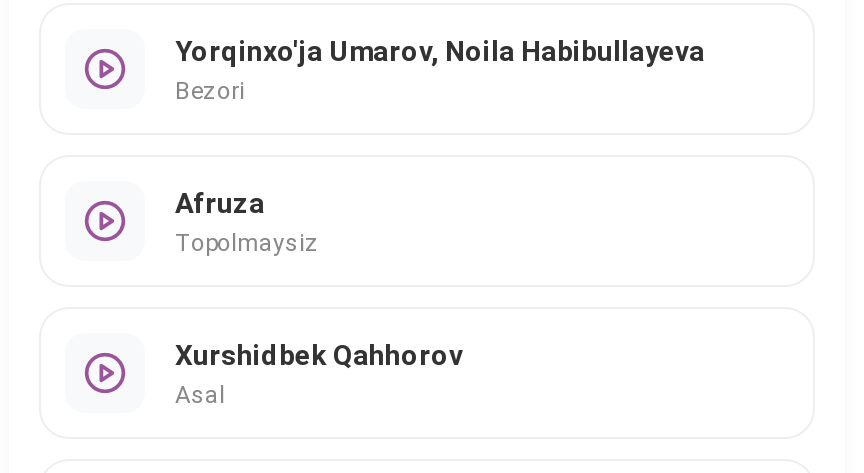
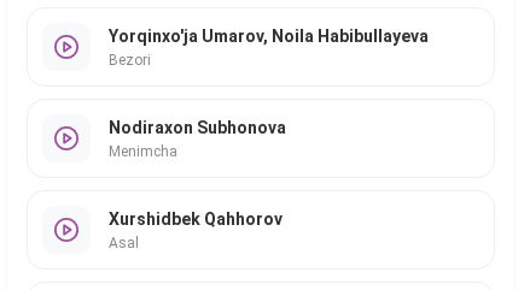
[175,186,319,256] Afruza | Topolmaysiz -> [109,117,286,159] Nodiraxon Subhonova | Menimcha

